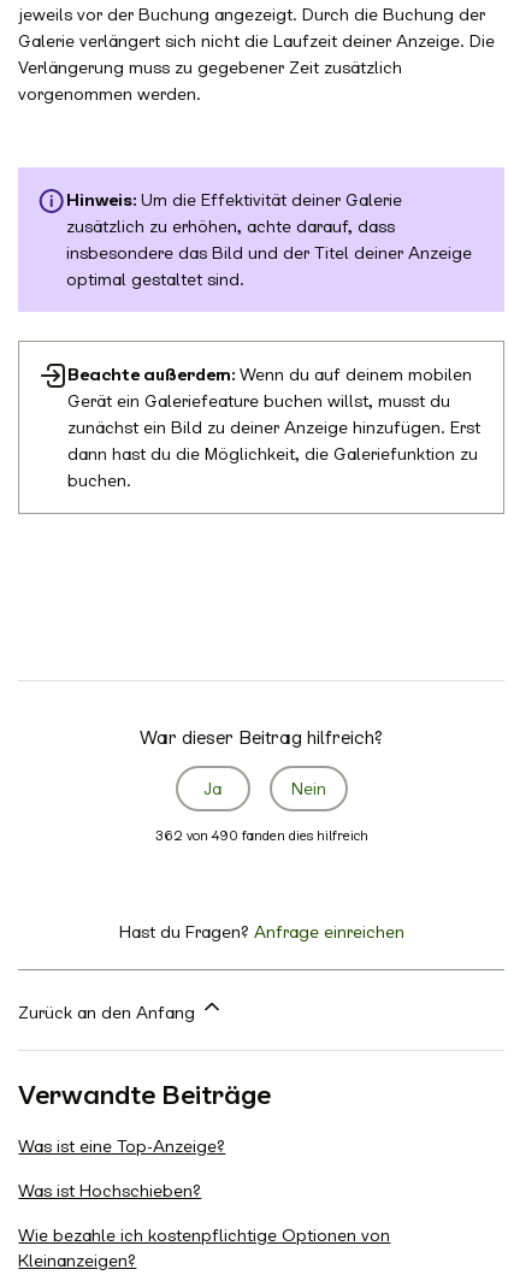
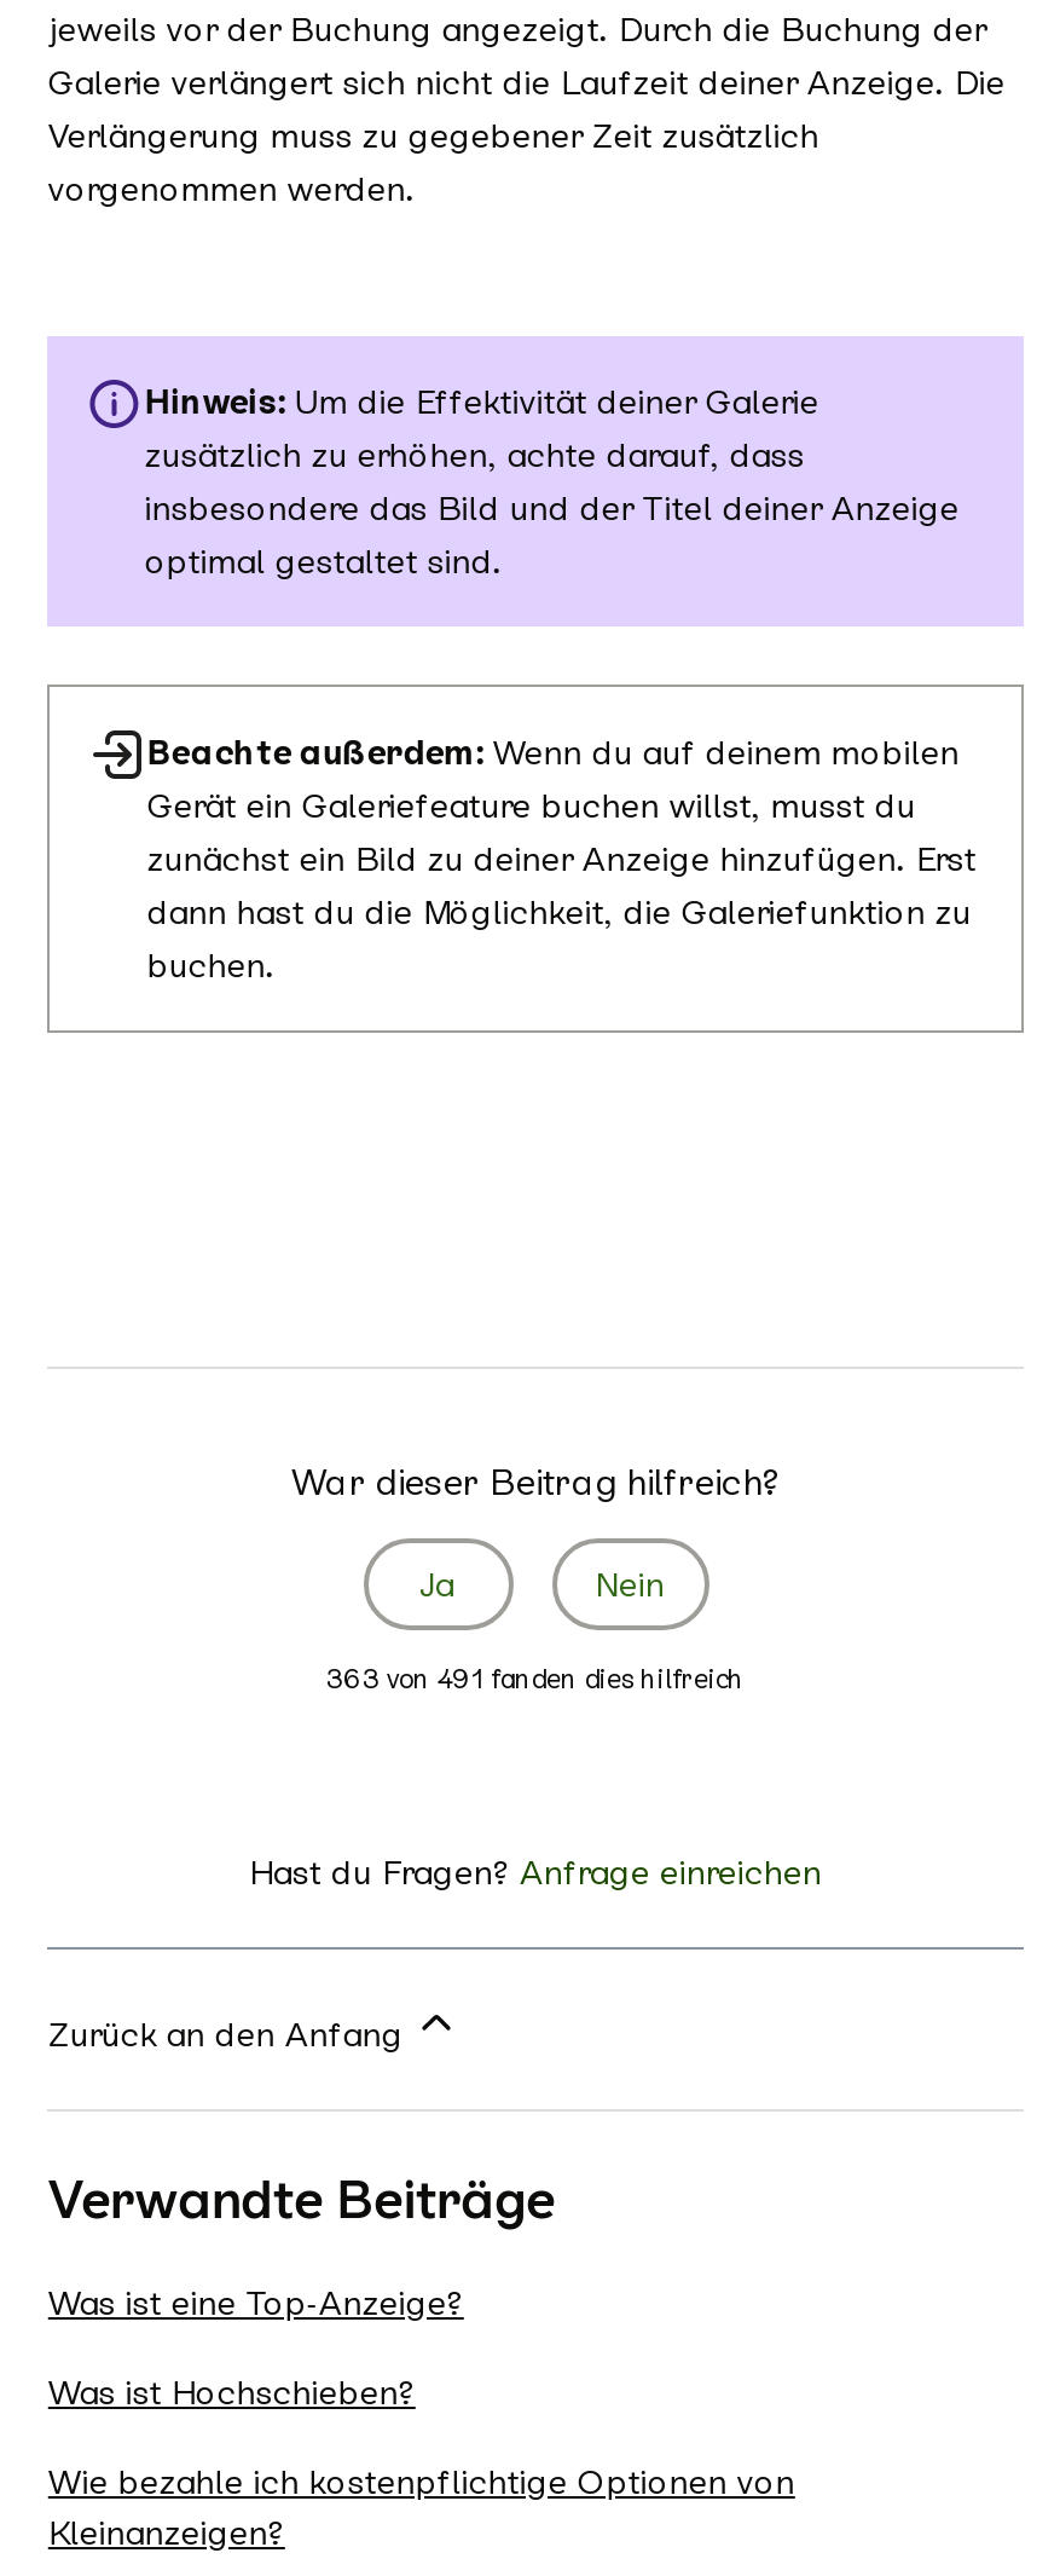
[155,828,368,842] 362 von 490 fanden dies hilfreich -> [326,1663,745,1692] 363 von 491 fanden dies hilfreich

